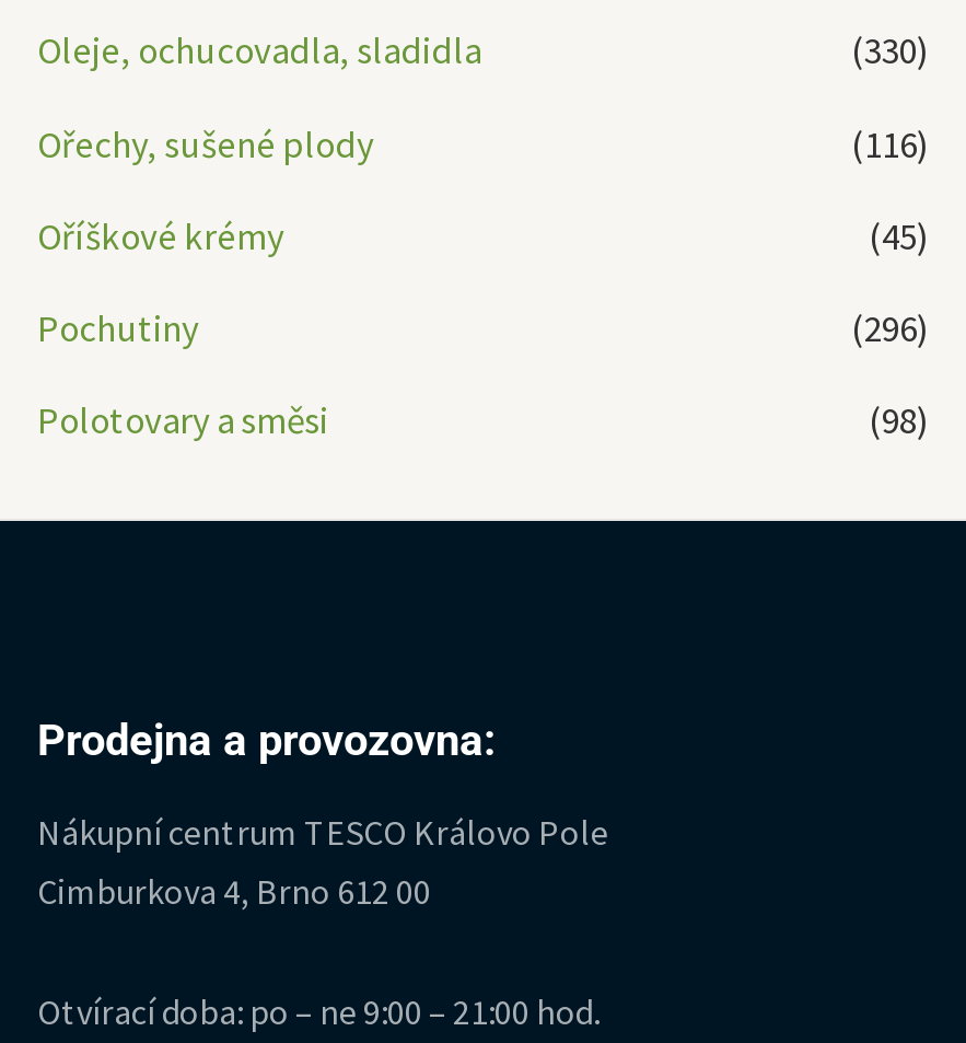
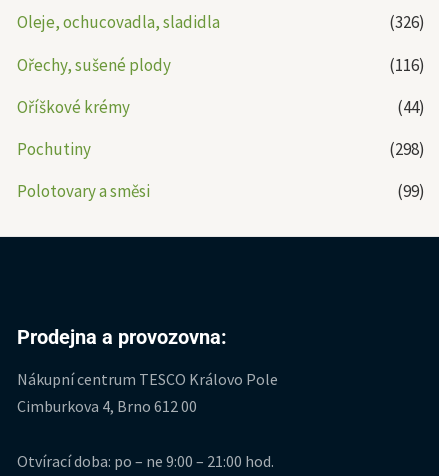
[851,27,930,75] (330) -> [389,11,425,33] (326)
[869,212,930,260] (45) -> [397,96,425,118] (44)
[851,304,930,353] (296) -> [389,138,425,160] (298)
[869,397,930,445] (98) -> [397,180,425,202] (99)

